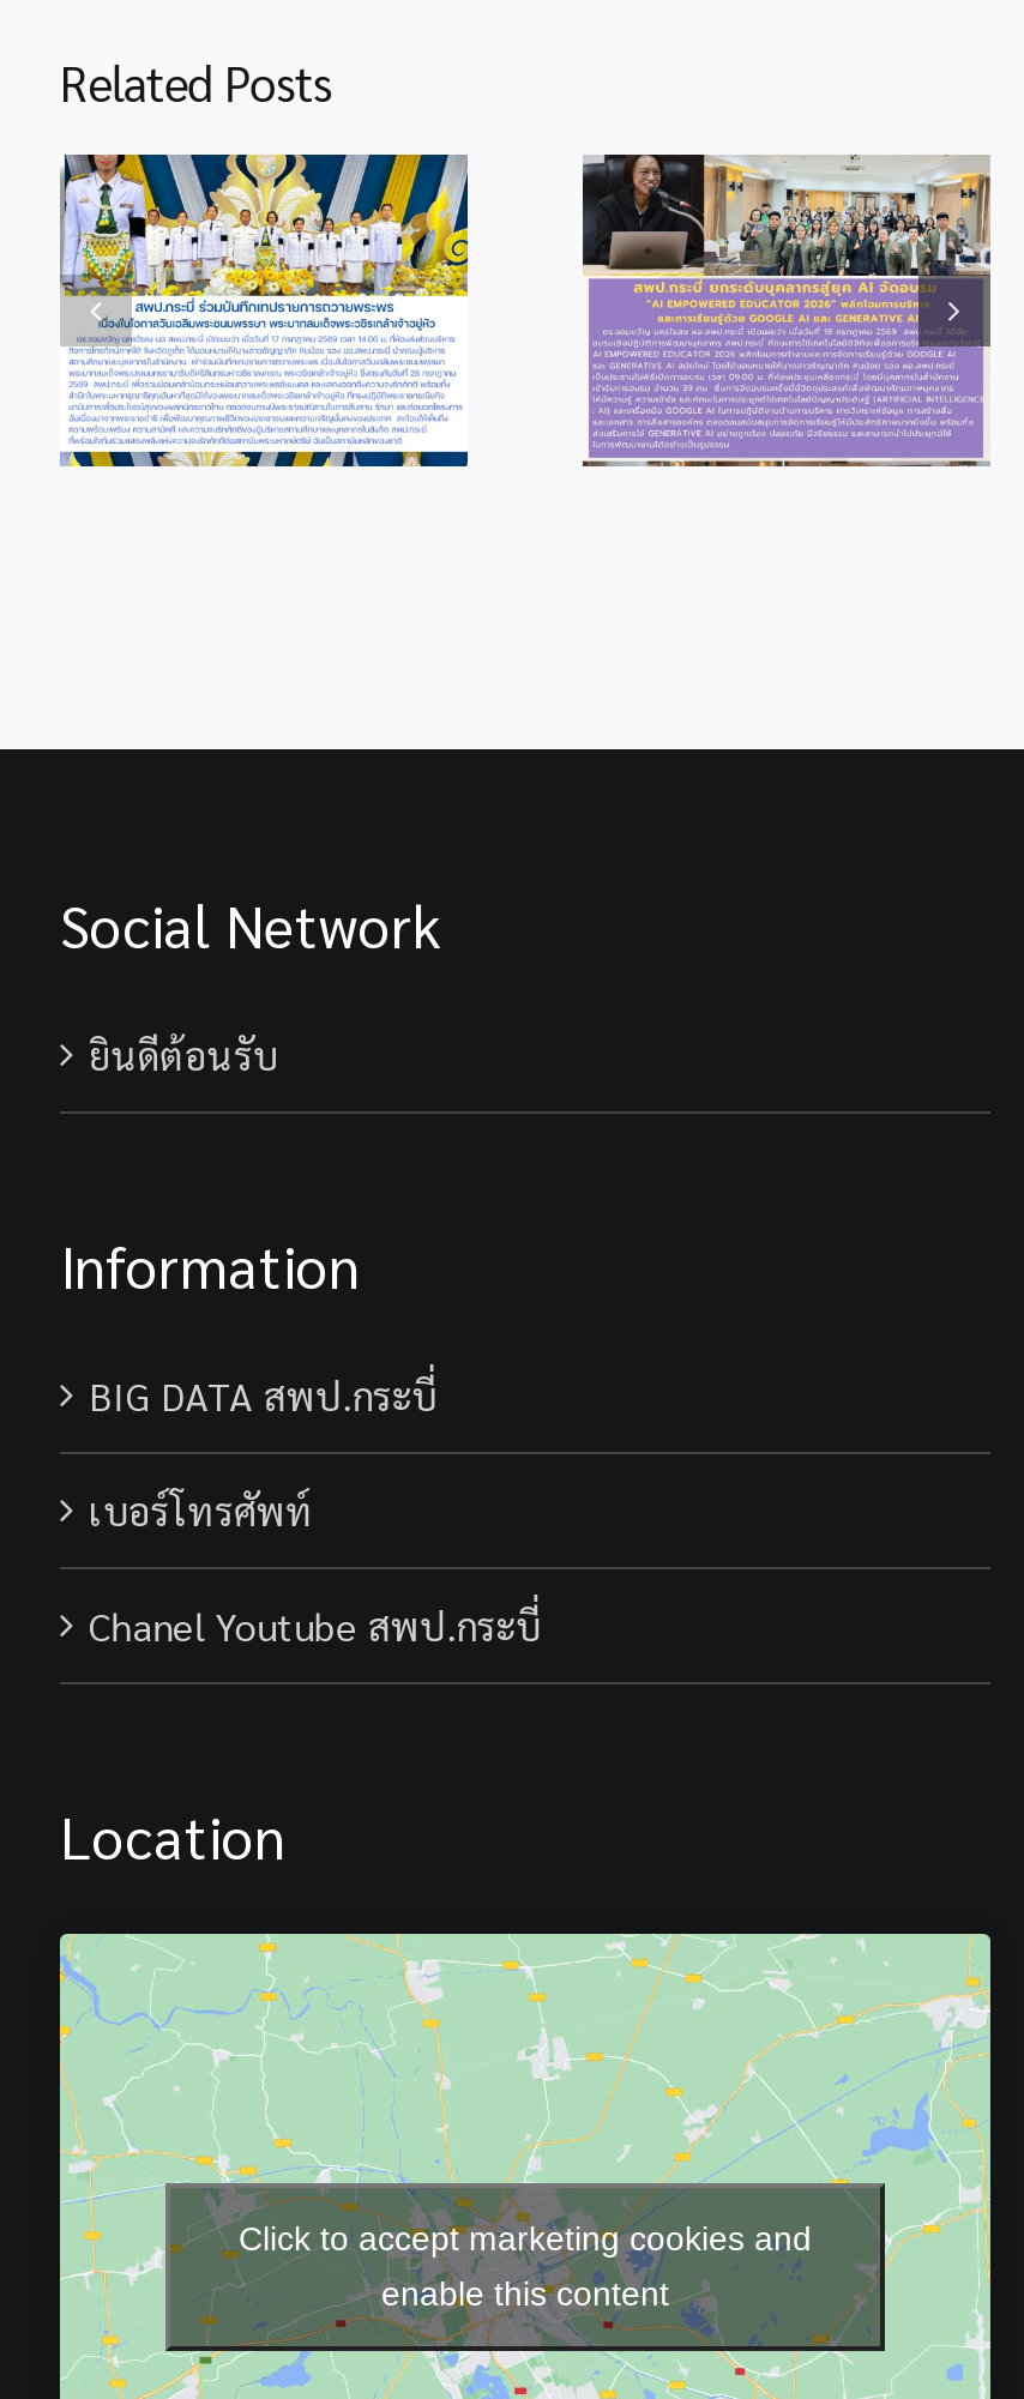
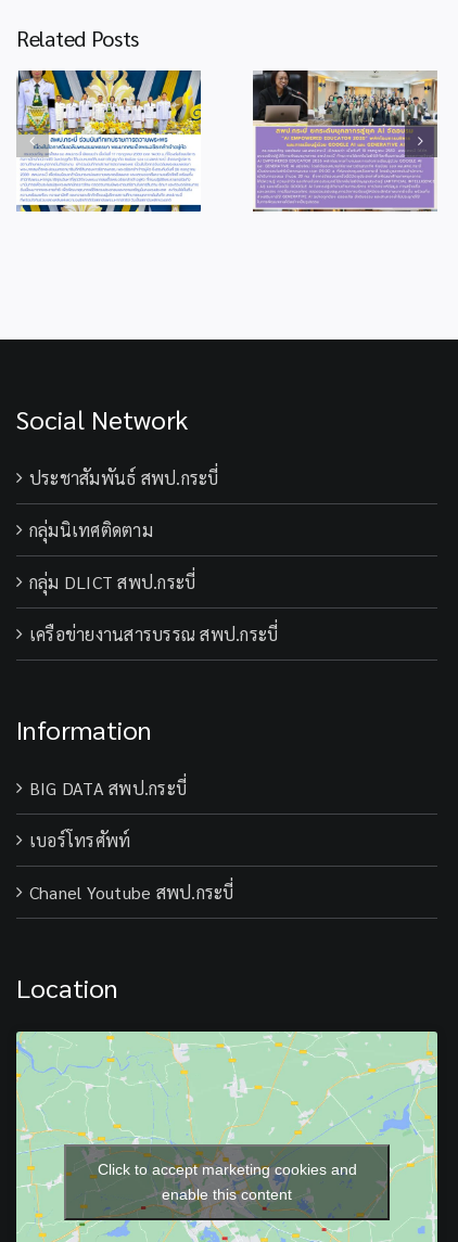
[89,1029,278,1079] ยินดีต้อนรับ -> [29,466,278,645] ประชาสัมพันธ์ สพป.กระบี่ | กลุ่มนิเทศติดตาม | กลุ่ม DLICT สพป.กระบี่ | เครือข่ายงานสารบรรณ สพป.กระบี่

